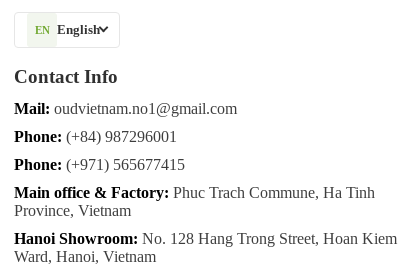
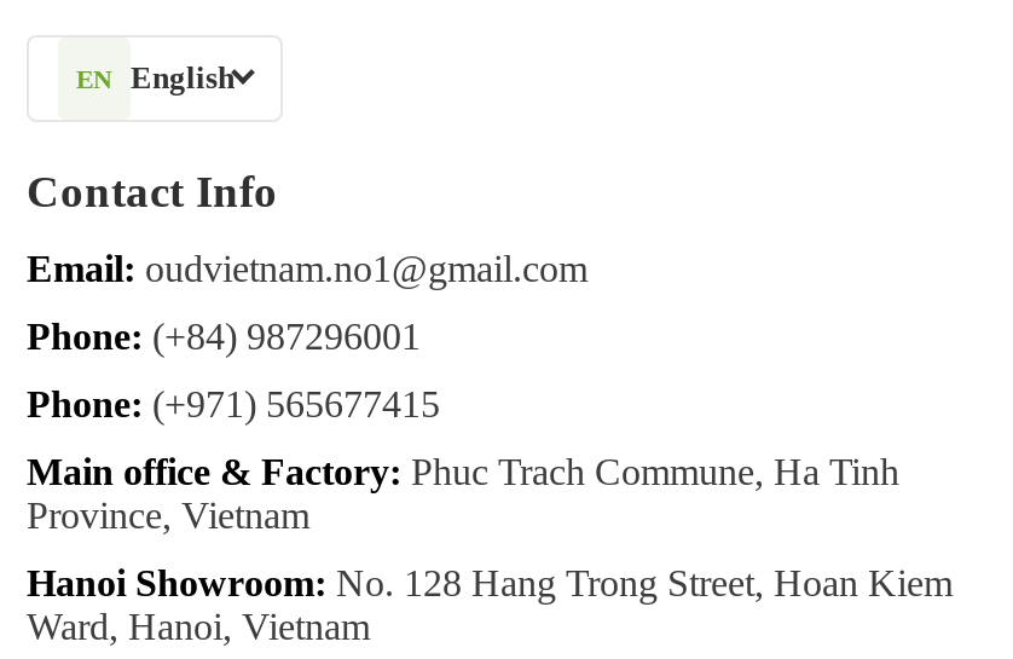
[14,100,237,117] Mail: oudvietnam.no1@gmail.com -> [27,248,587,289] Email: oudvietnam.no1@gmail.com

